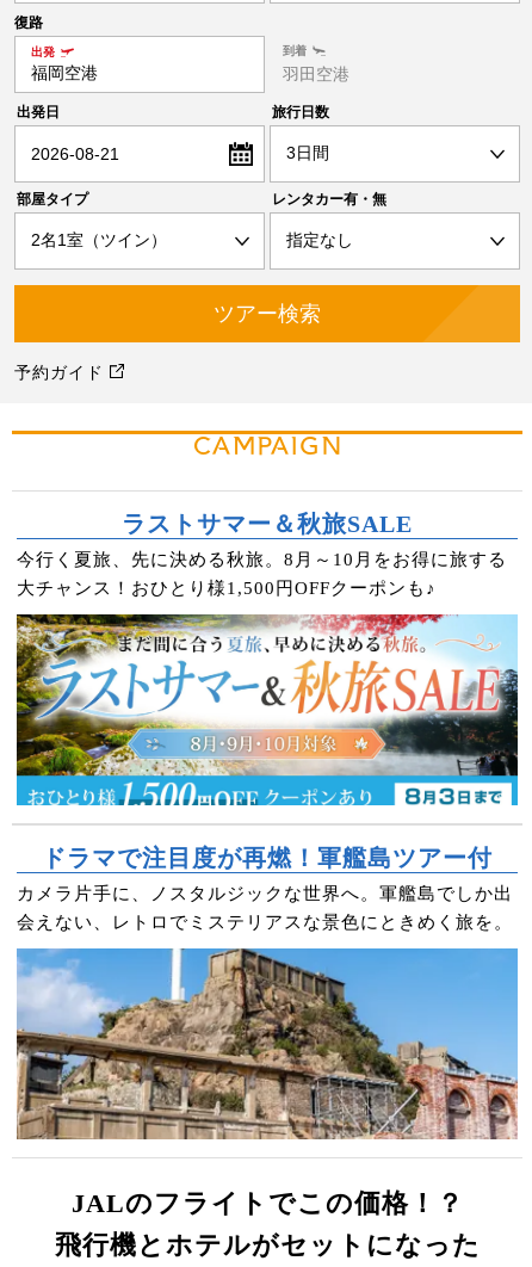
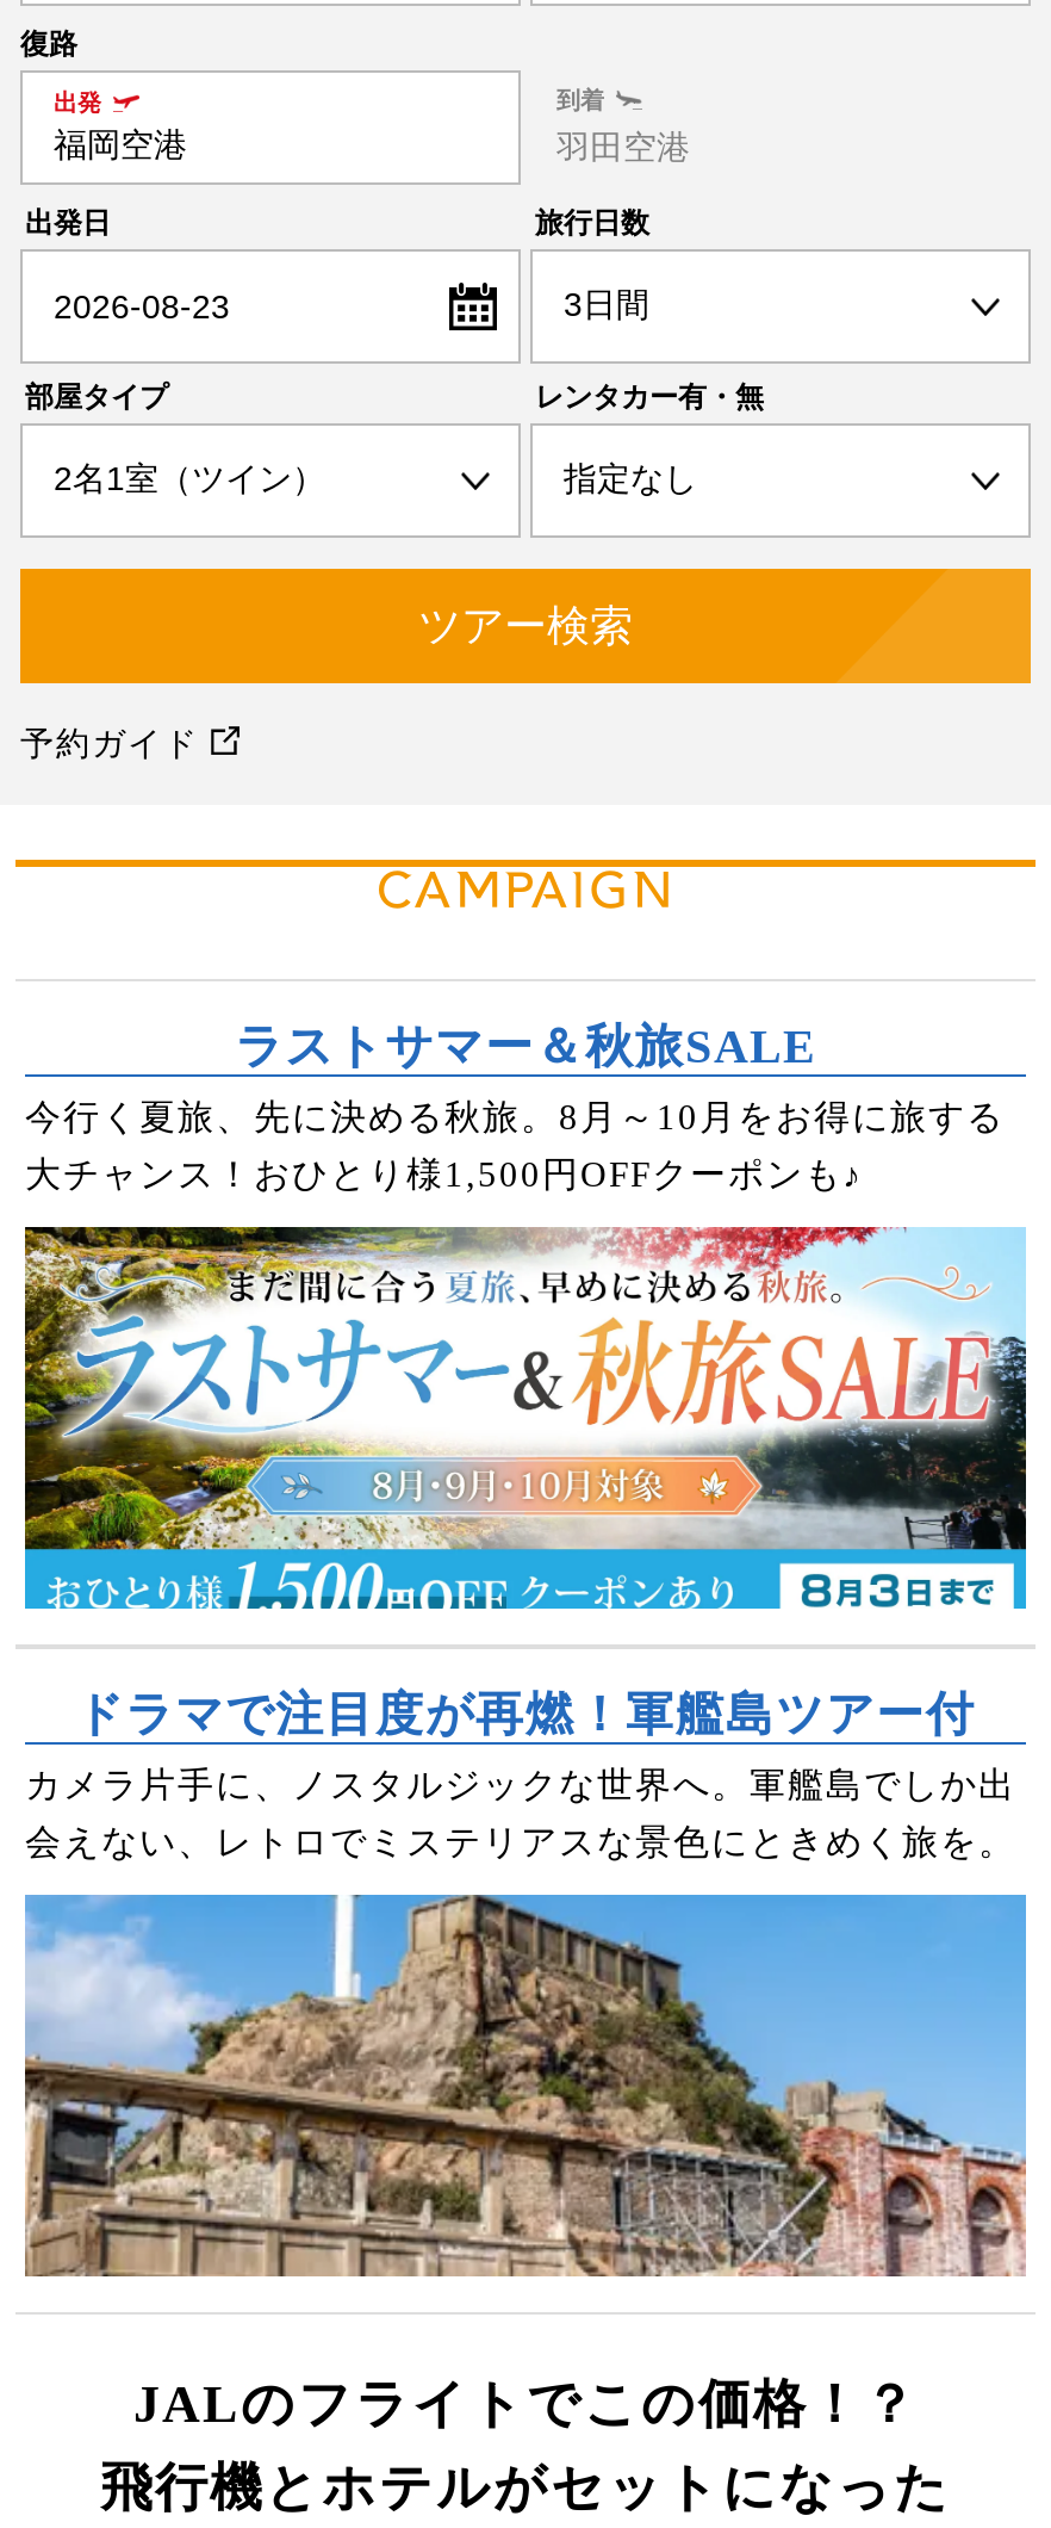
[31,144,119,163] 2026-08-21 -> [54,287,230,326] 2026-08-23

